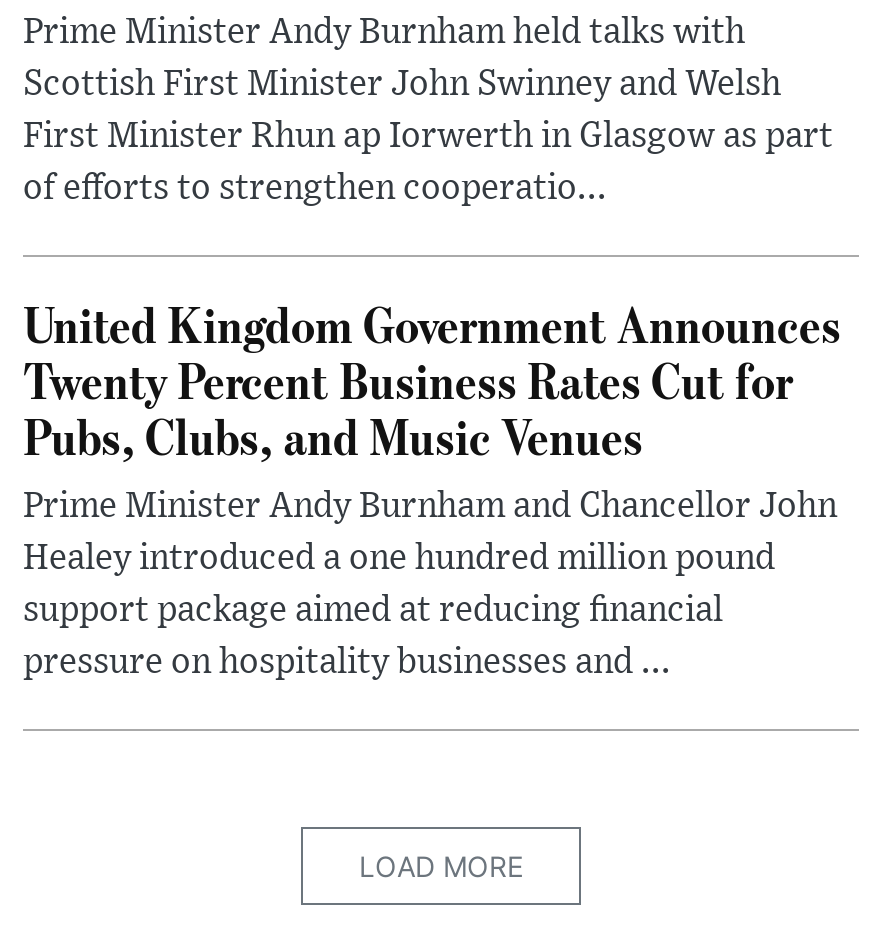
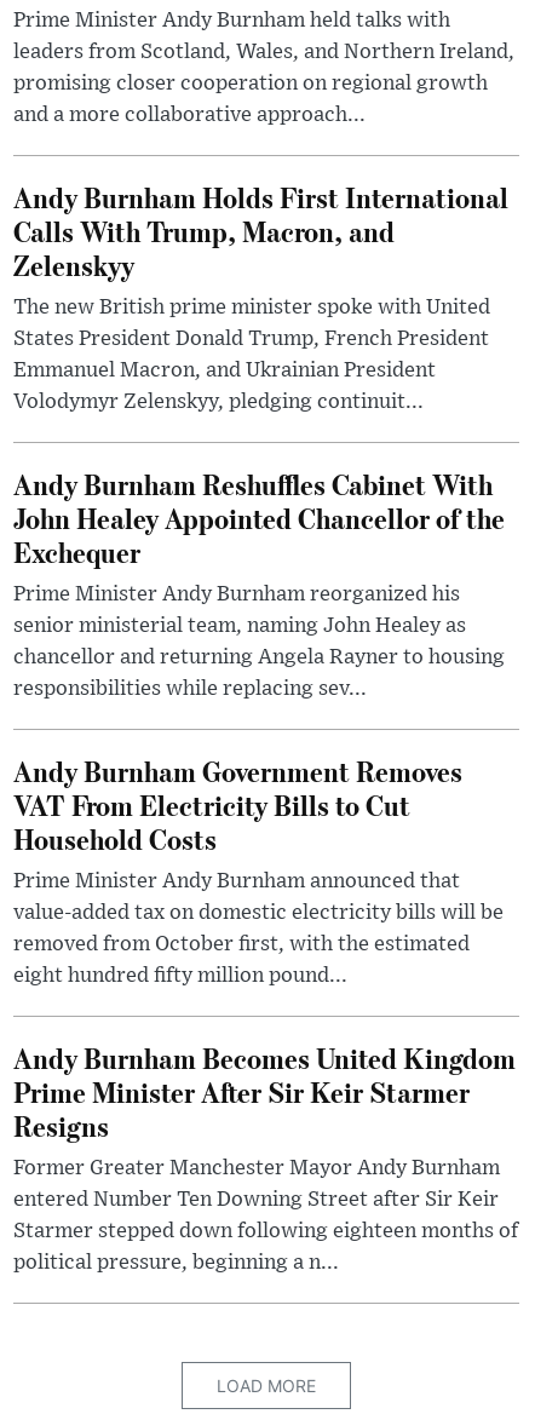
[23,67,841,681] Scottish First Minister John Swinney and Welsh | First Minister Rhun ap Iorwerth in Glasgow as part | of efforts to strengthen cooperatio... | United Kingdom Government Announces | Twenty Percent Business Rates Cut for | Pubs, Clubs, and Music Venues | Prime Minister Andy Burnham and Chancellor John | Healey introduced a one hundred million pound | support package aimed at reducing financial | pressure on hospitality businesses and ... -> [13,41,518,1274] leaders from Scotland, Wales, and Northern Ireland, | promising closer cooperation on regional growth | and a more collaborative approach... | Andy Burnham Holds First International | Calls With Trump, Macron, and | Zelenskyy | The new British prime minister spoke with United | States President Donald Trump, French President | Emmanuel Macron, and Ukrainian President | Volodymyr Zelenskyy, pledging continuit... | Andy Burnham Reshuffles Cabinet With | John Healey Appointed Chancellor of the | Exchequer | Prime Minister Andy Burnham reorganized his | senior ministerial team, naming John Healey as | chancellor and returning Angela Rayner to housing | responsibilities while replacing sev... | Andy Burnham Government Removes | VAT From Electricity Bills to Cut | Household Costs | Prime Minister Andy Burnham announced that | value-added tax on domestic electricity bills will be | removed from October first, with the estimated | eight hundred fifty million pound... | Andy Burnham Becomes United Kingdom | Prime Minister After Sir Keir Starmer | Resigns | Former Greater Manchester Mayor Andy Burnham | entered Number Ten Downing Street after Sir Keir | Starmer stepped down following eighteen months of | political pressure, beginning a n...

